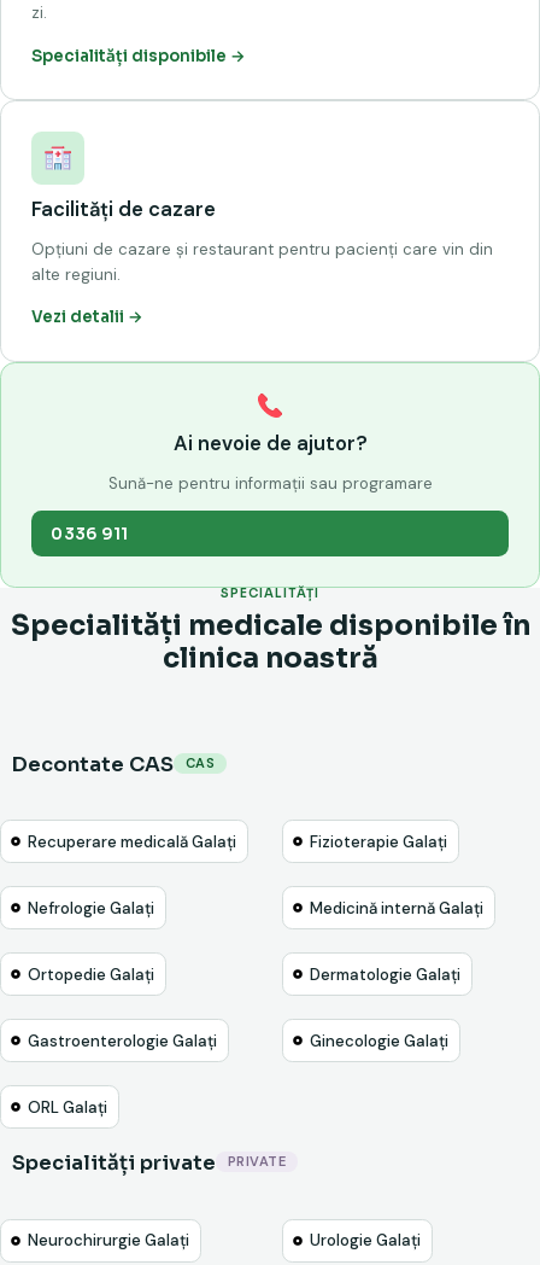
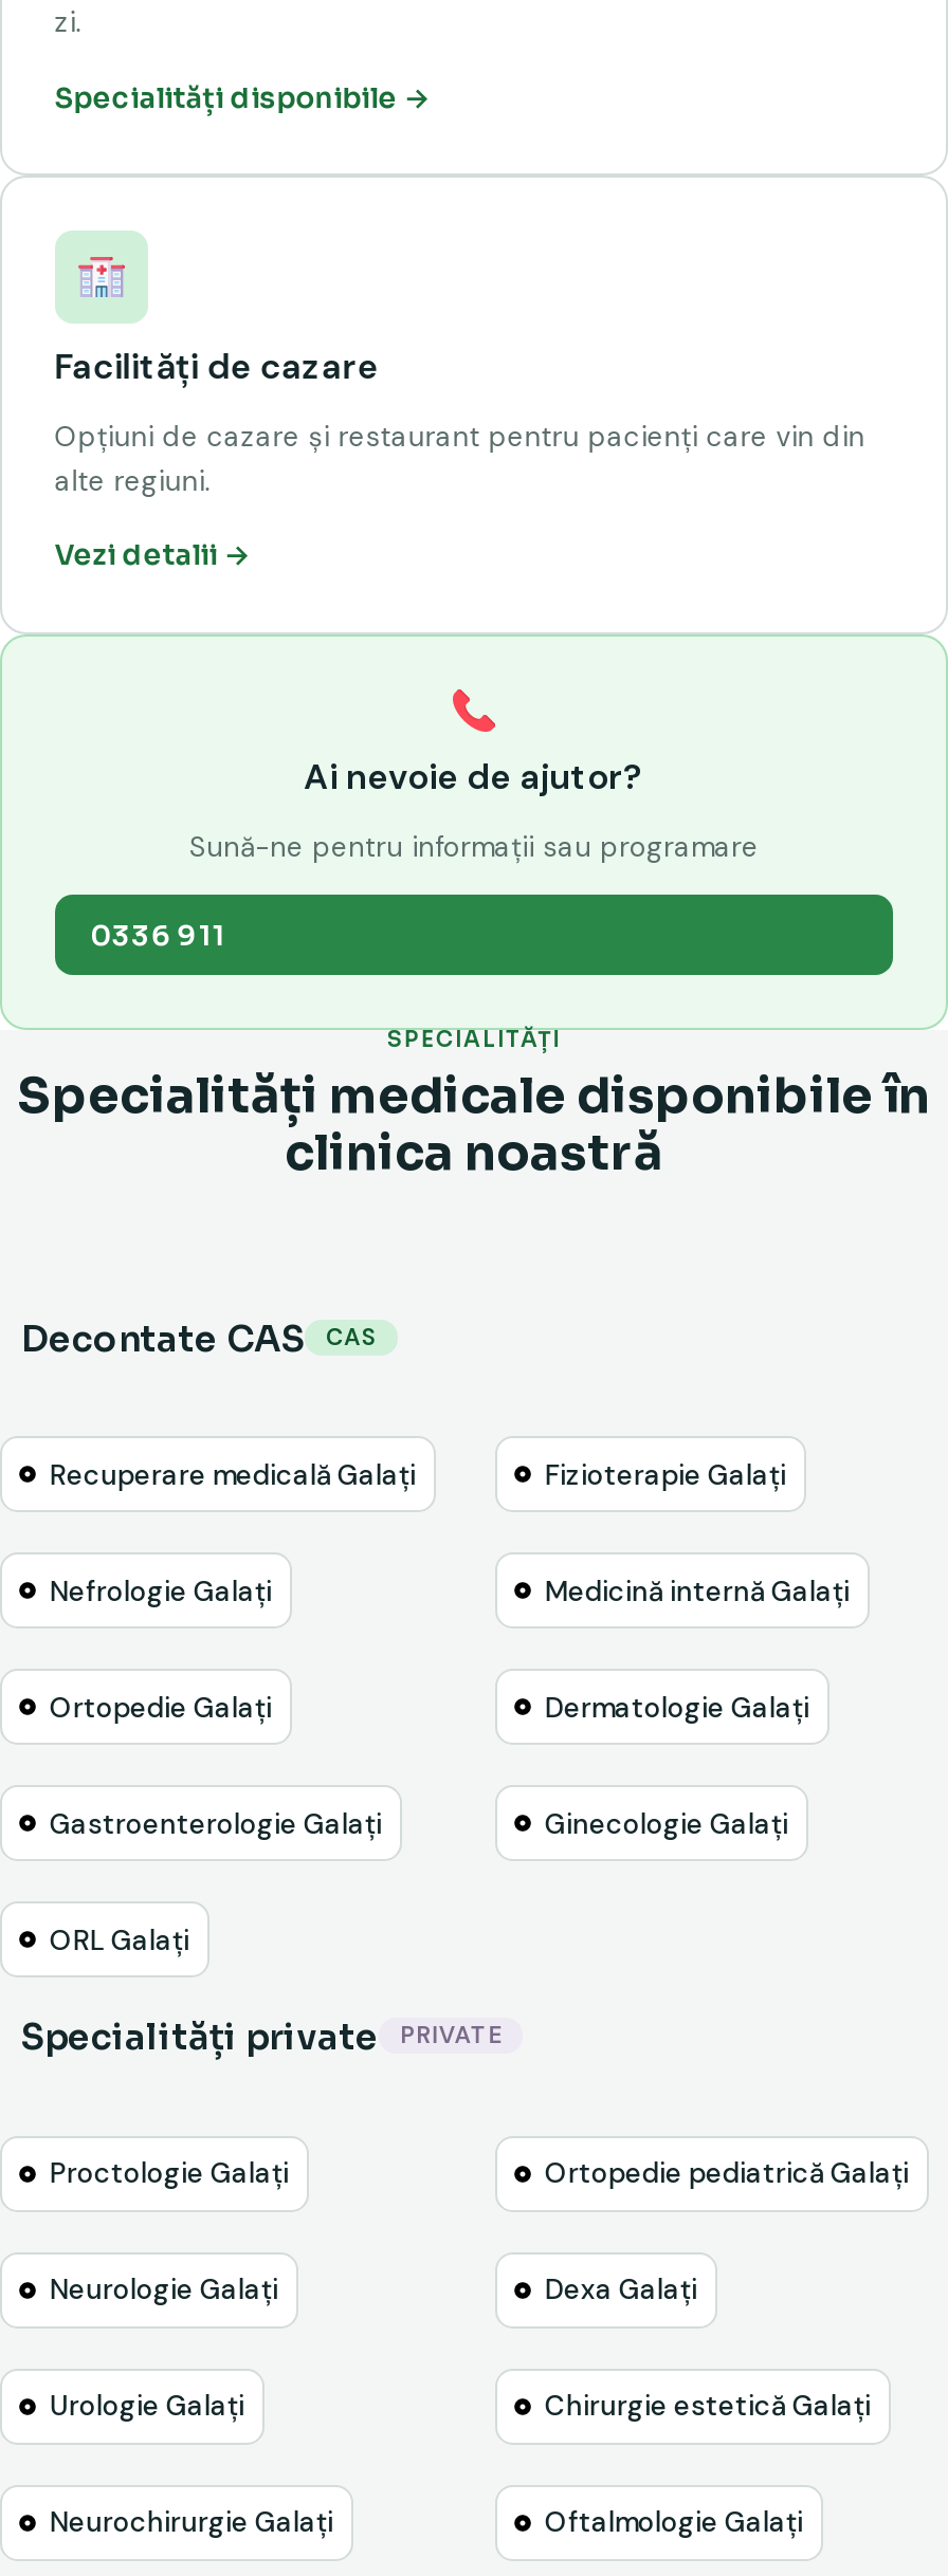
none -> [50,2156,909,2424] Proctologie Galați | Ortopedie pediatrică Galați | Neurologie Galați | Dexa Galați | Chirurgie estetică Galați
moved [310,1230,421,1251] -> [50,2388,244,2424]: Urologie Galați
none -> [545,2505,803,2541] Oftalmologie Galați

